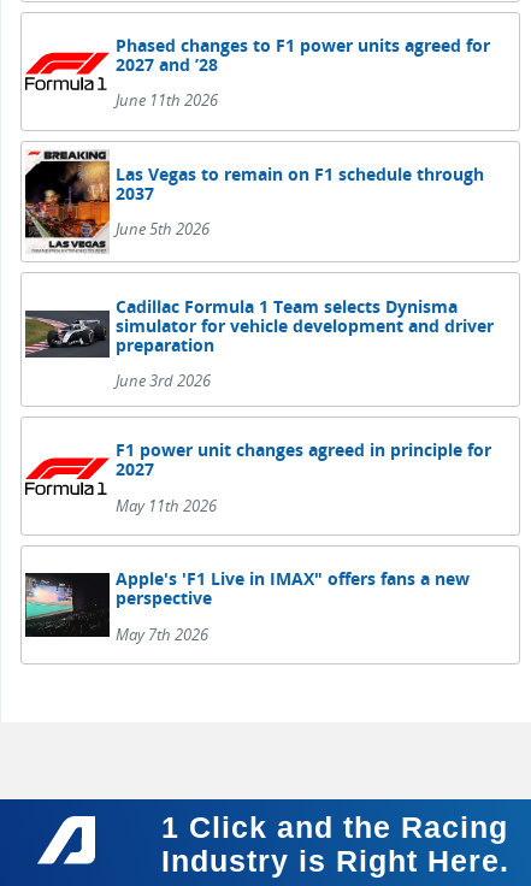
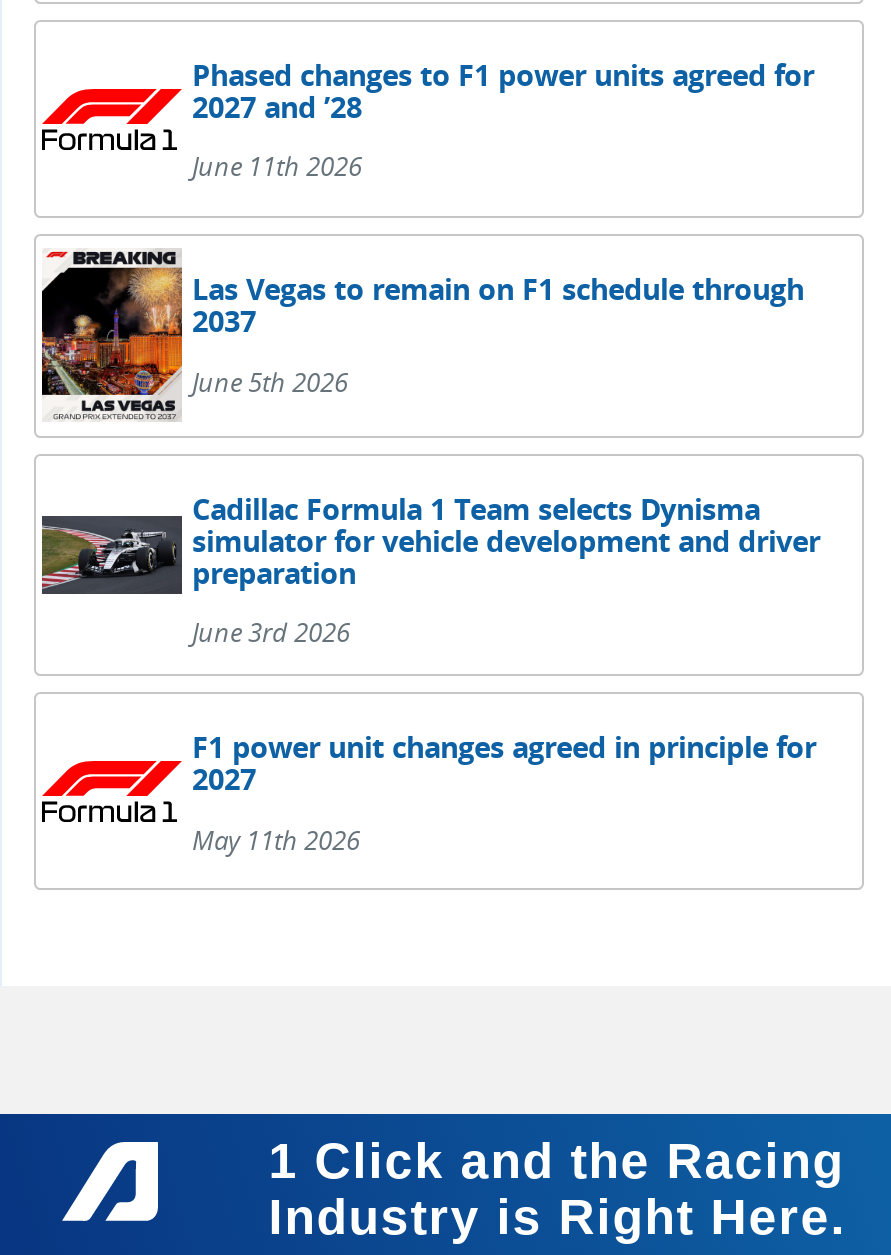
[24,567,470,645] [image] | Apple's 'F1 Live in IMAX" offers fans a new | perspective | May 7th 2026 -> none

